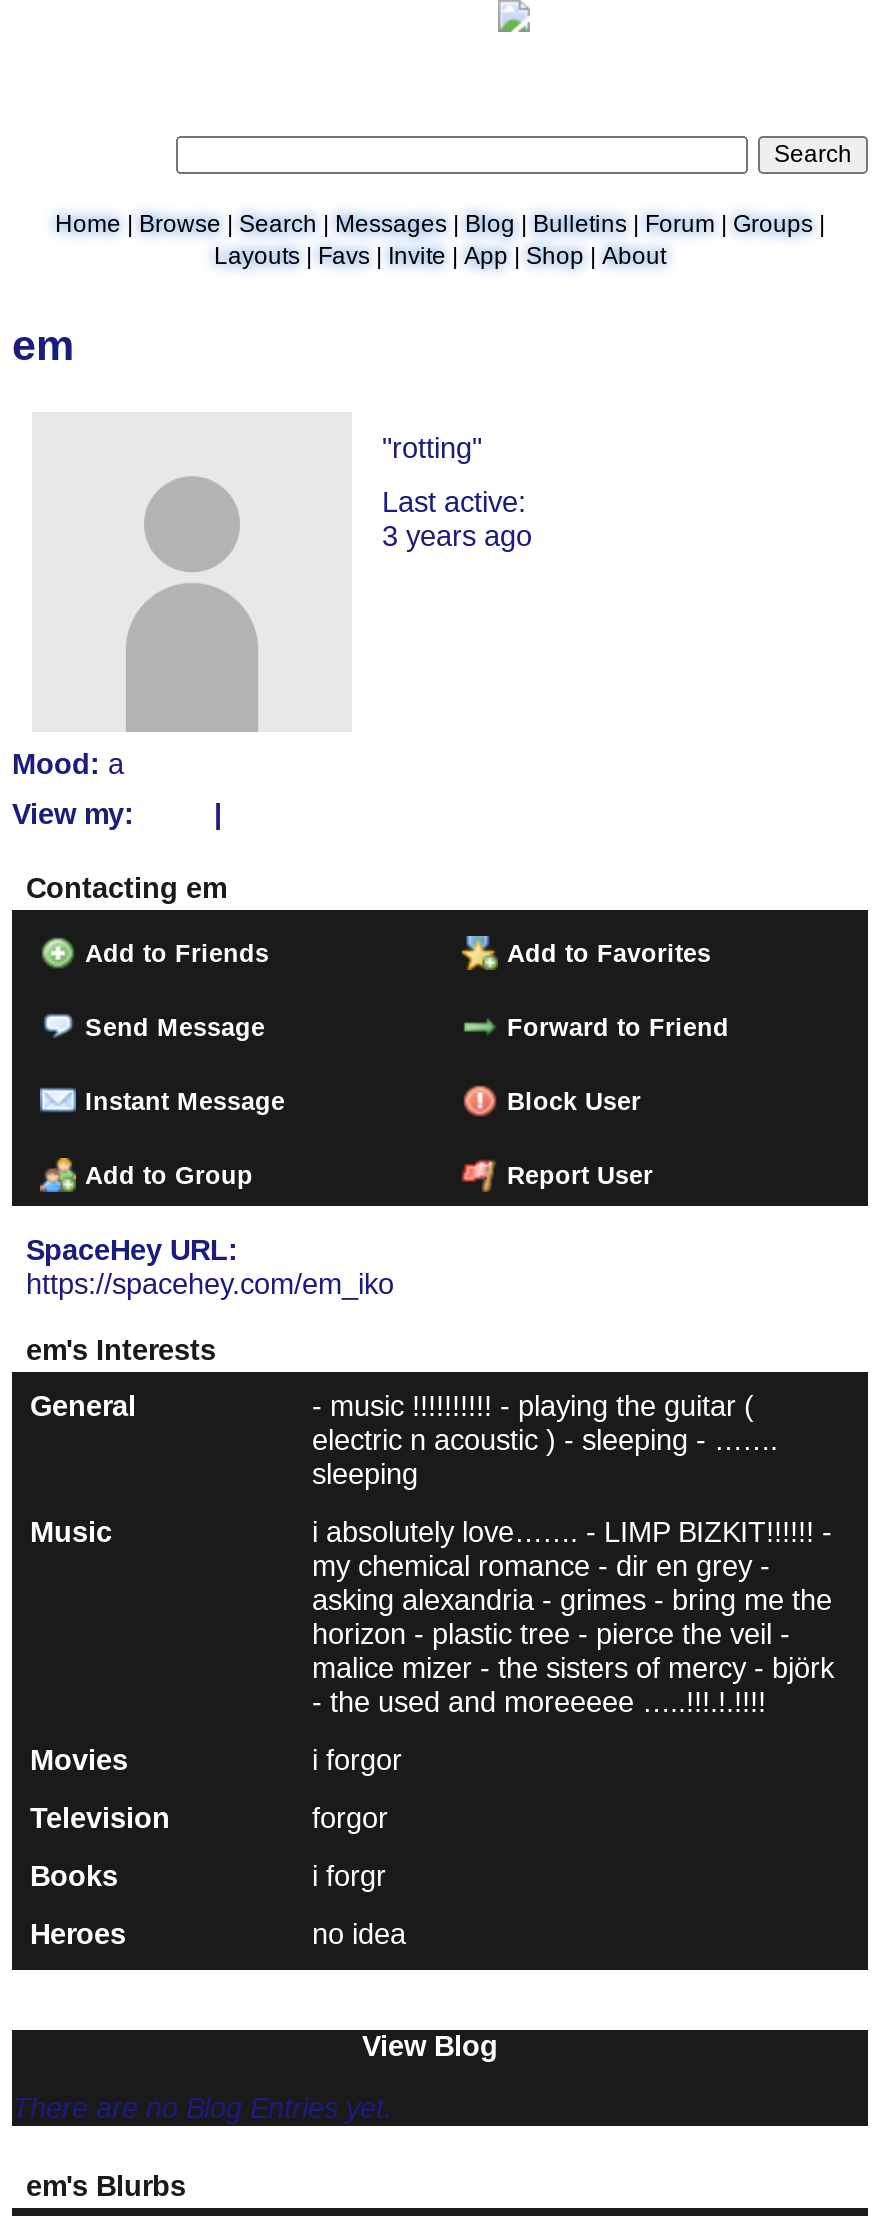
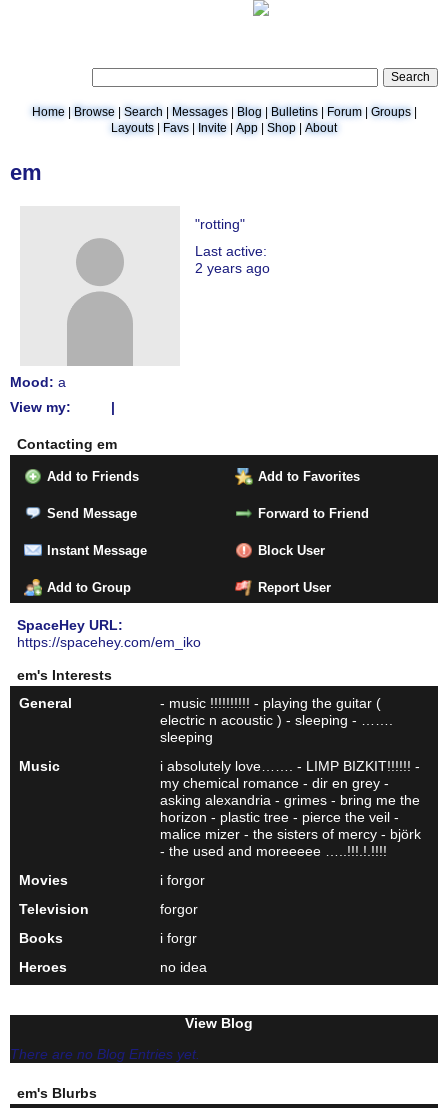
[382,519,532,551] 3 years ago -> [195,260,270,276] 2 years ago

